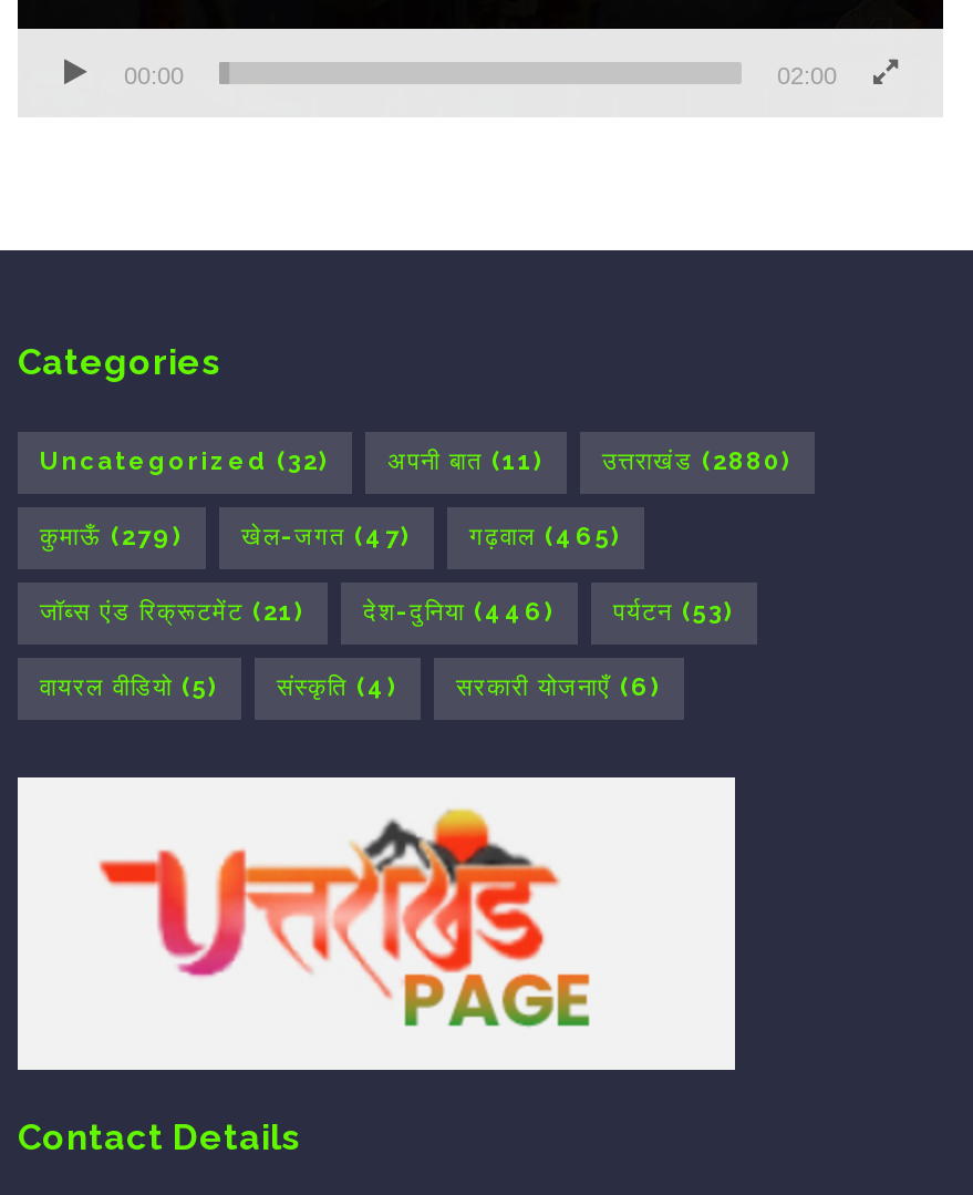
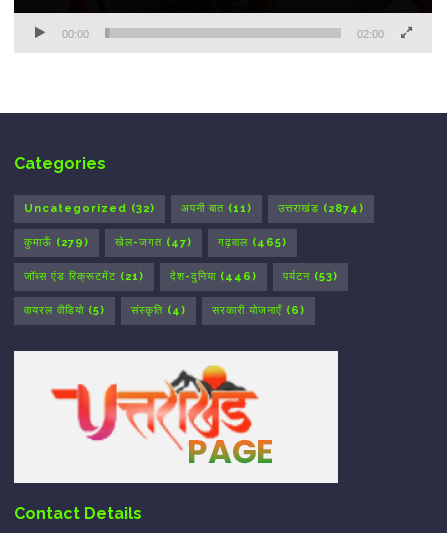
[40,448,793,477] Uncategorized (32) अपनी बात (11) उत्तराखंड (2880) -> [24,202,364,215] Uncategorized (32) अपनी बात (11) उत्तराखंड (2874)

